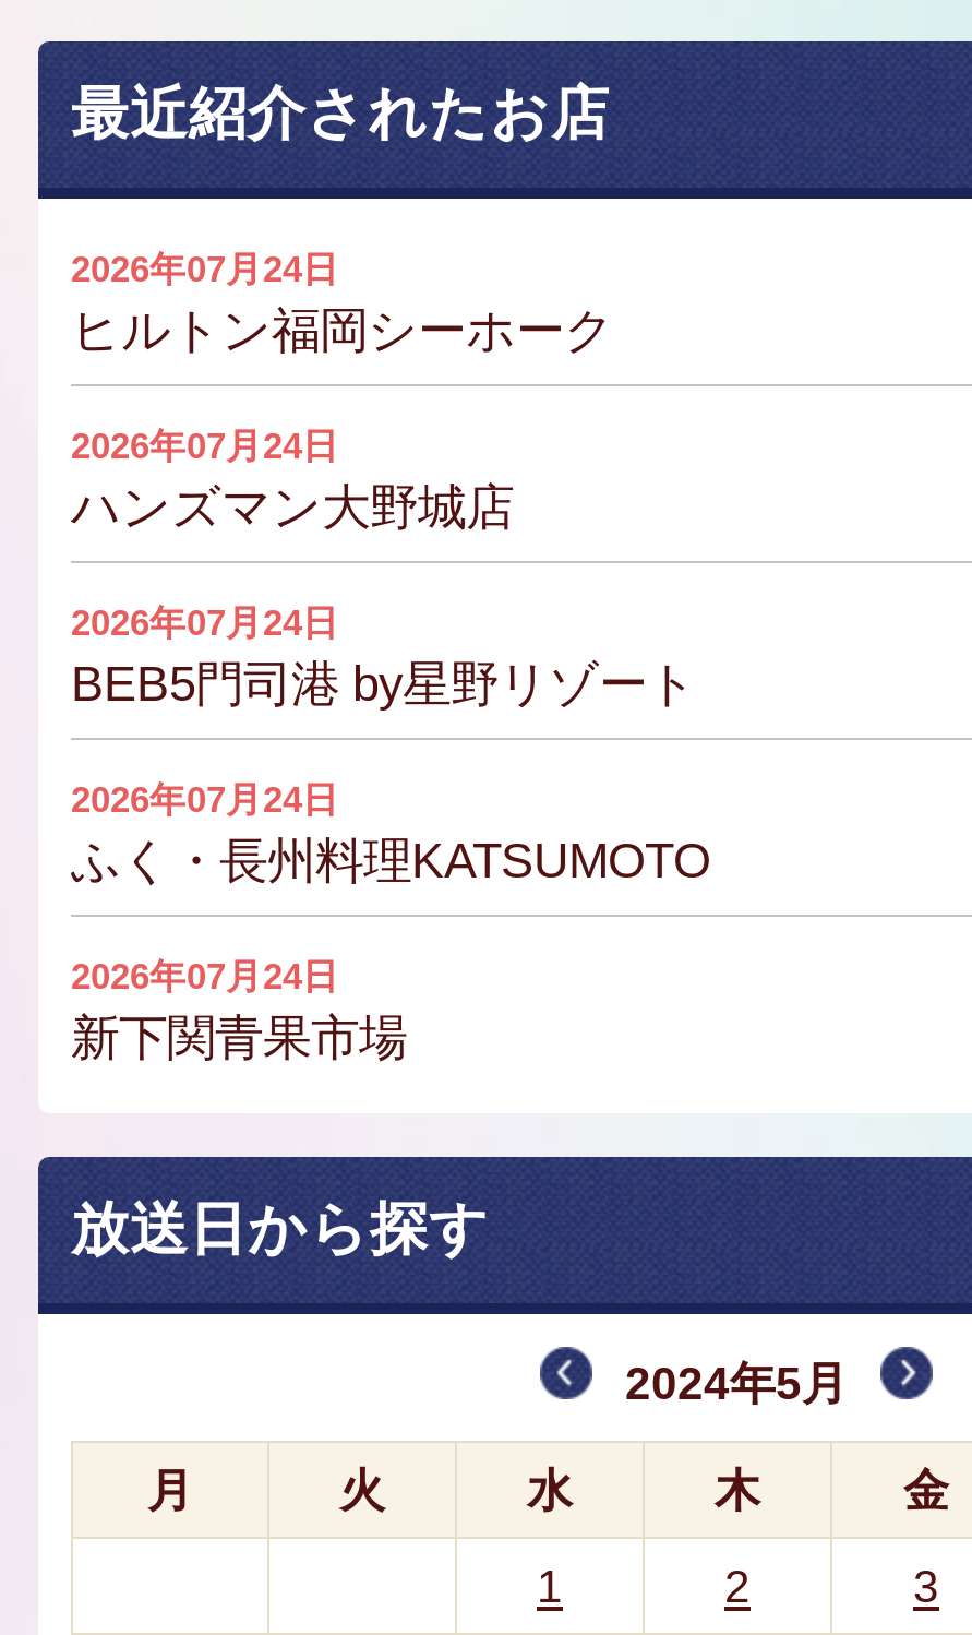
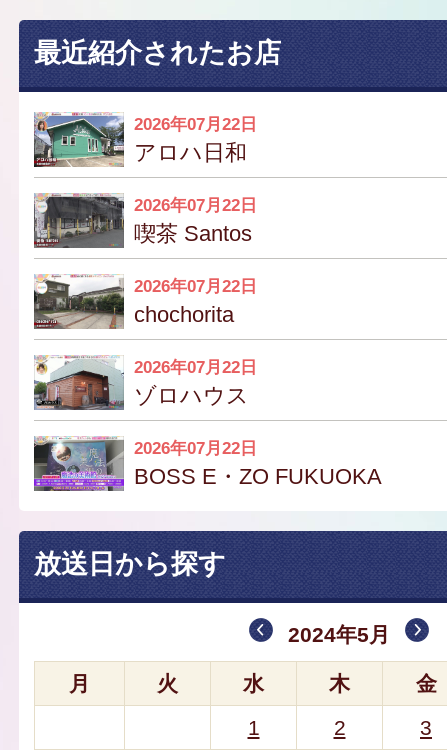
[71,249,614,358] 2026年07月24日 | ヒルトン福岡シーホーク -> [134,115,257,165] 2026年07月22日 | アロハ日和
[71,425,514,535] 2026年07月24日 | ハンズマン大野城店 -> [134,196,257,246] 2026年07月22日 | 喫茶 Santos
[71,602,697,711] 2026年07月24日 | BEB5門司港 by星野リゾート -> [134,277,257,327] 2026年07月22日 | chochorita
[71,779,710,888] 2026年07月24日 | ふく・長州料理KATSUMOTO -> [134,358,257,408] 2026年07月22日 | ゾロハウス
[71,956,407,1065] 2026年07月24日 | 新下関青果市場 -> [134,439,382,489] 2026年07月22日 | BOSS E・ZO FUKUOKA

